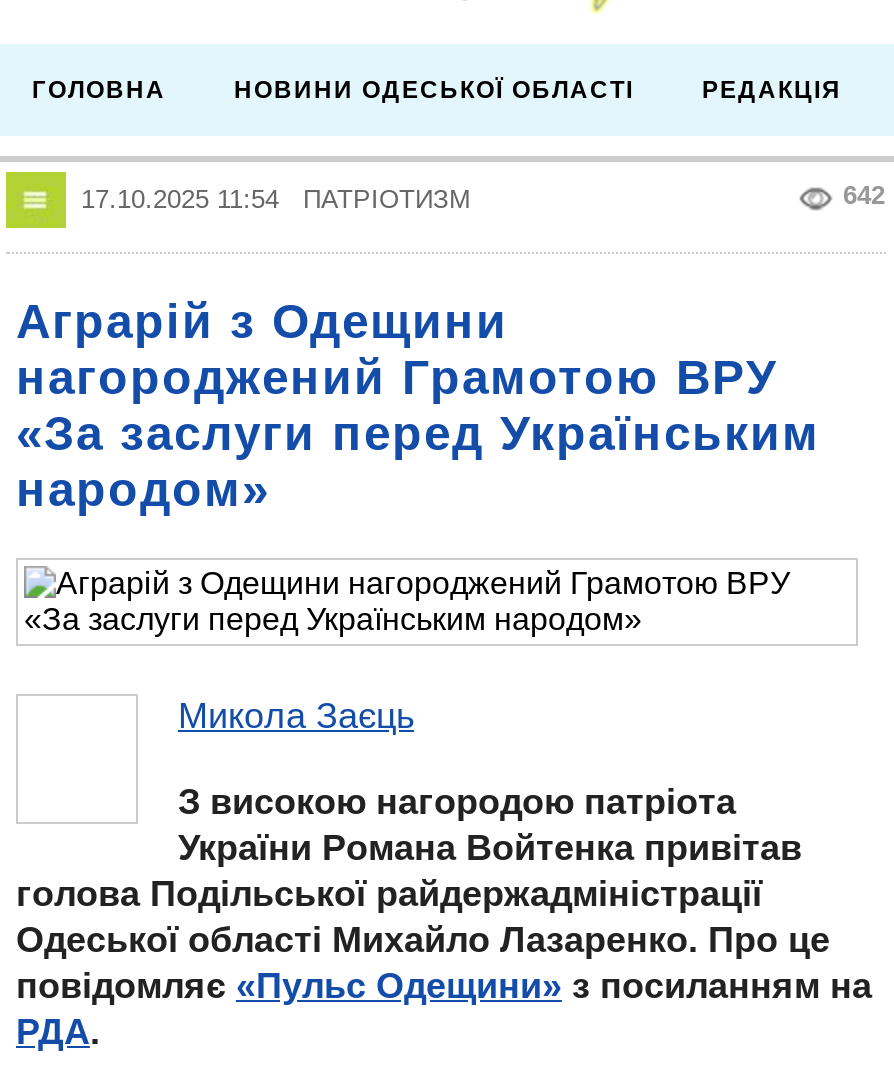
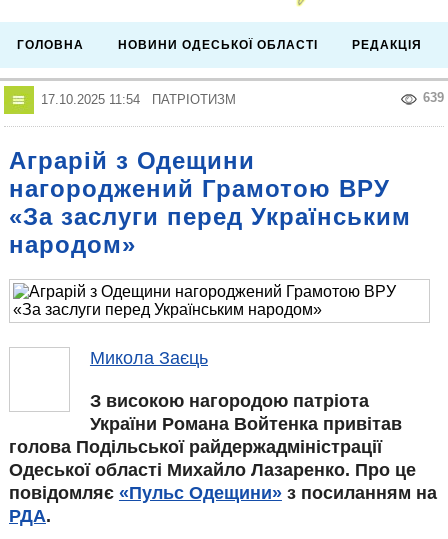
[843,180,885,210] 642 -> [422,90,443,105] 639

